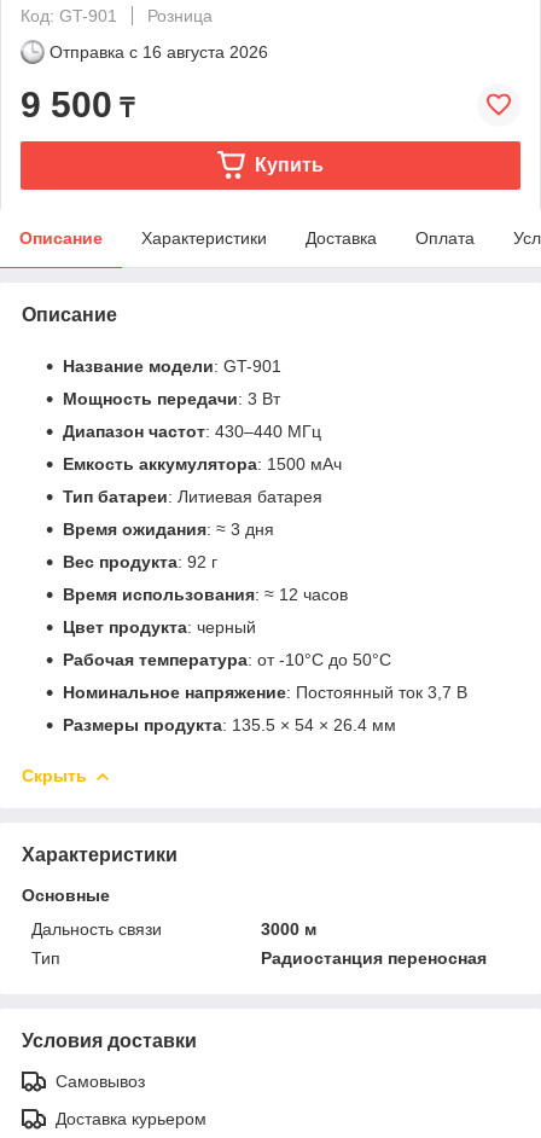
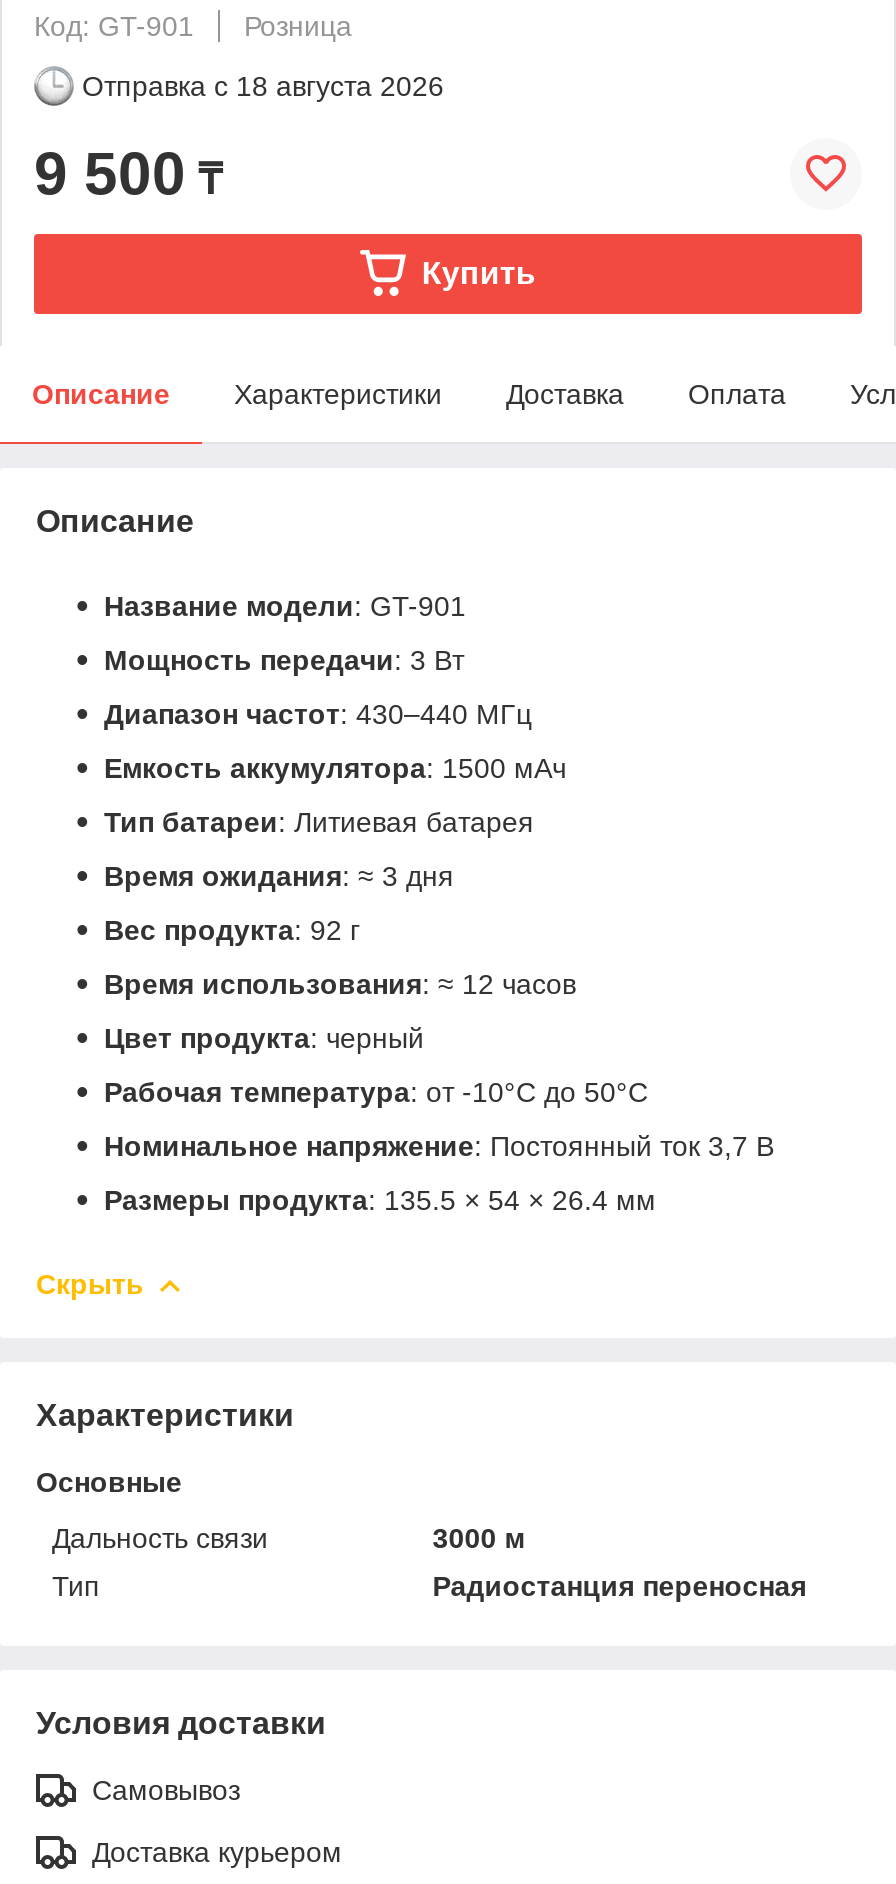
[50,42,268,61] Отправка с 16 августа 2026 -> [82,70,444,102] Отправка с 18 августа 2026

